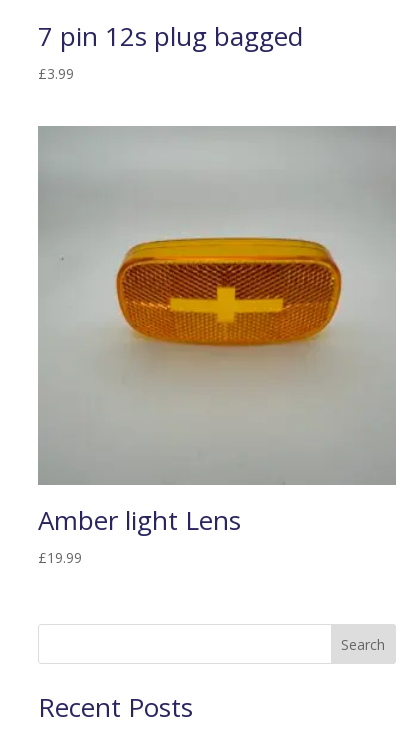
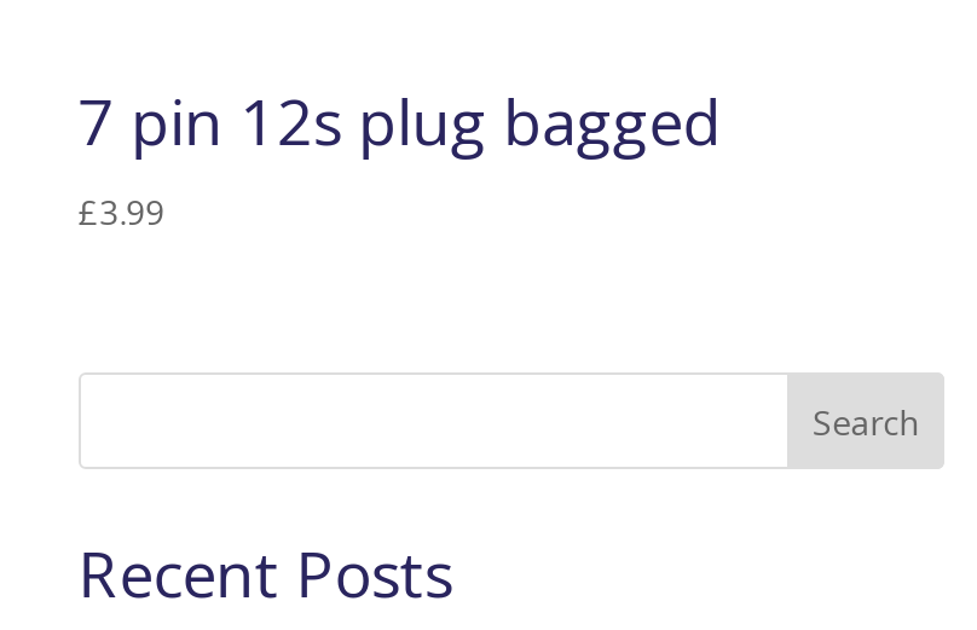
[37,125,397,566] [image] | Amber light Lens | £19.99 -> none

